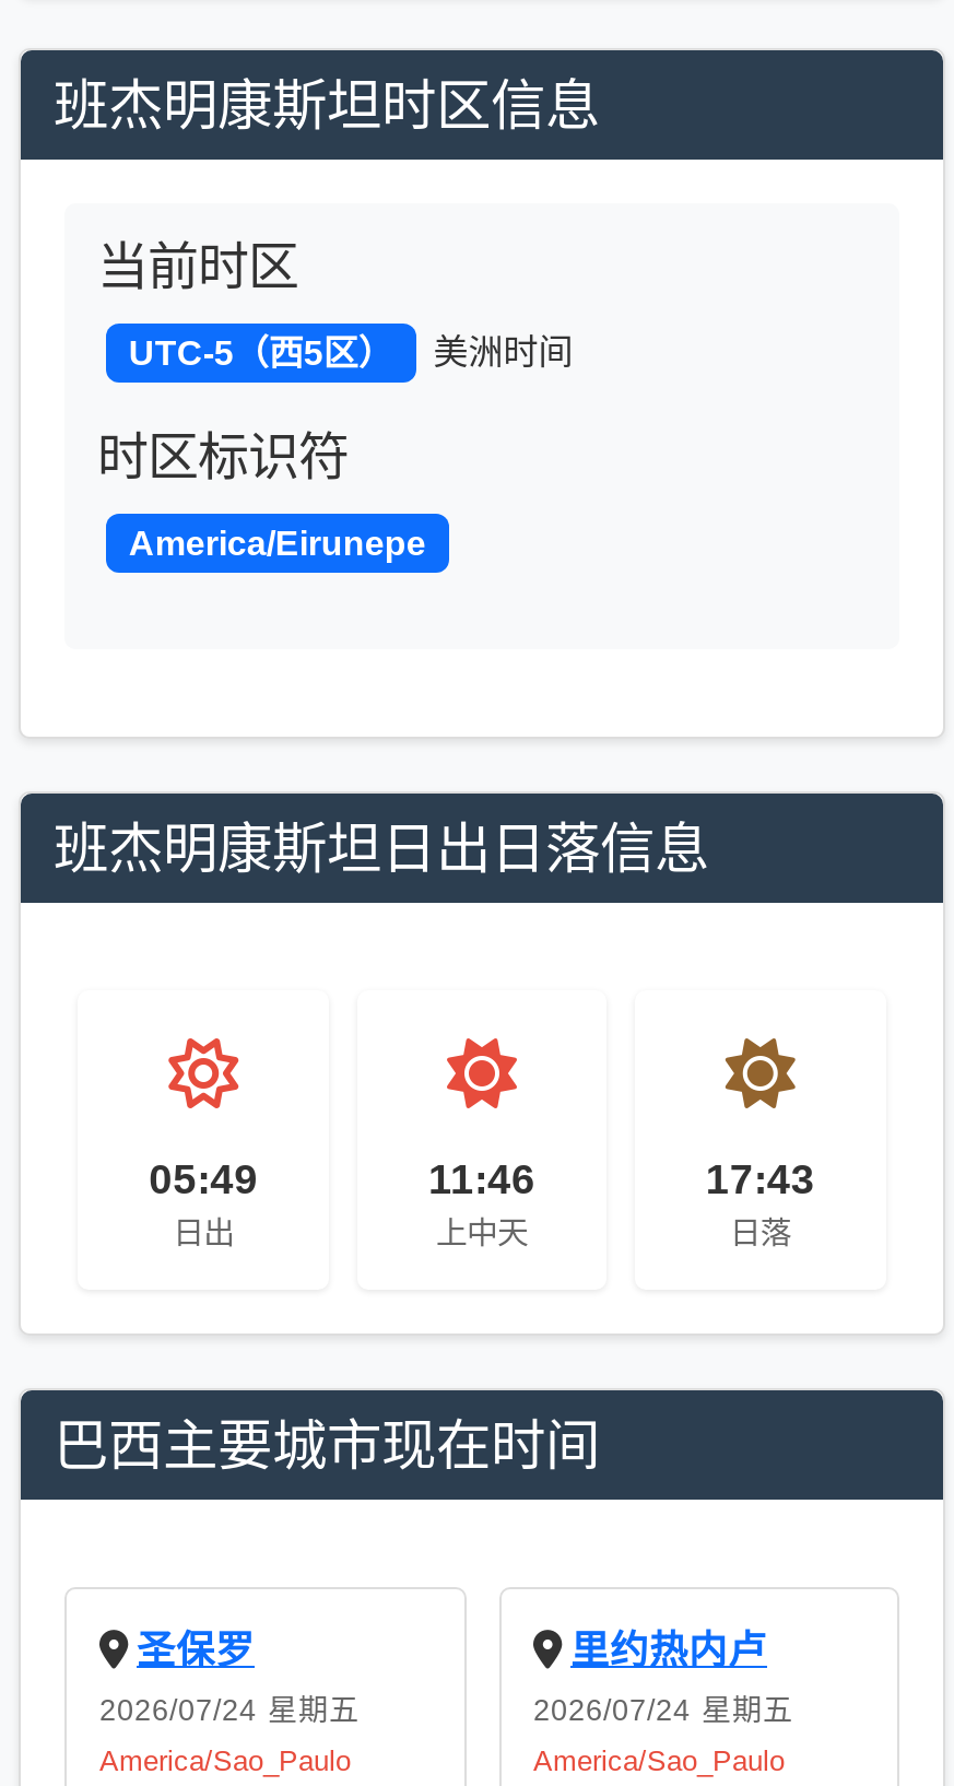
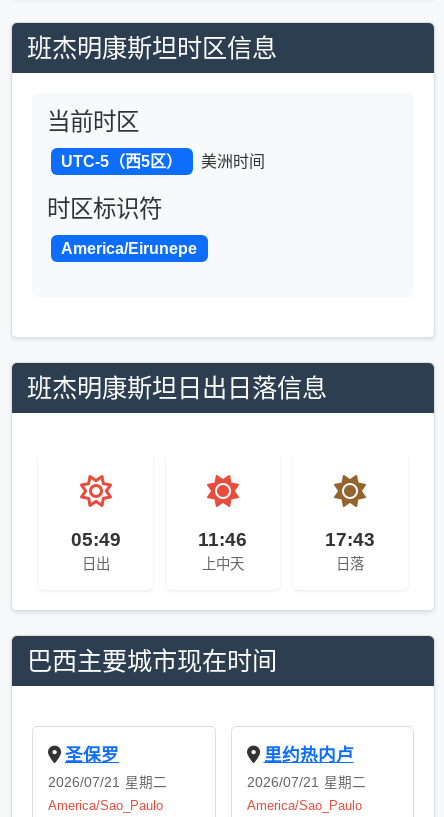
[99,1695,360,1728] 2026/07/24 星期五 -> [48,775,167,790] 2026/07/21 星期二
[533,1695,793,1728] 2026/07/24 星期五 -> [246,775,365,790] 2026/07/21 星期二

